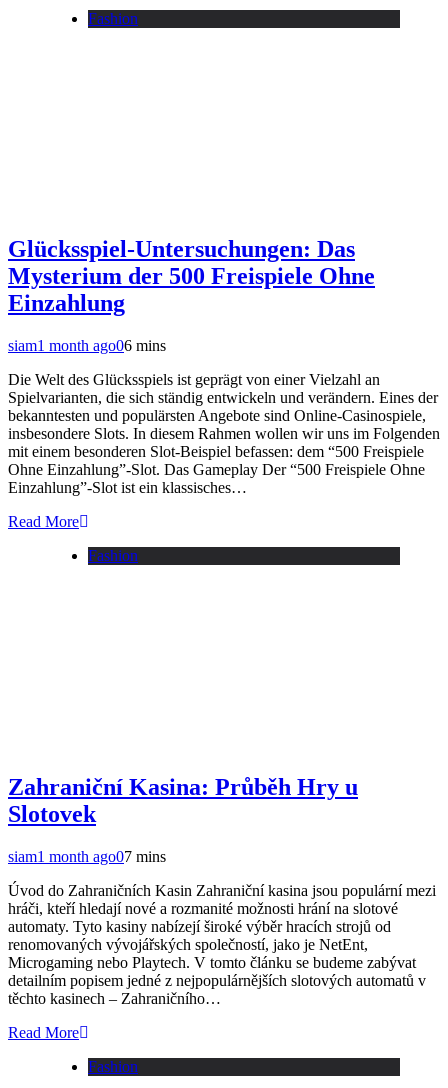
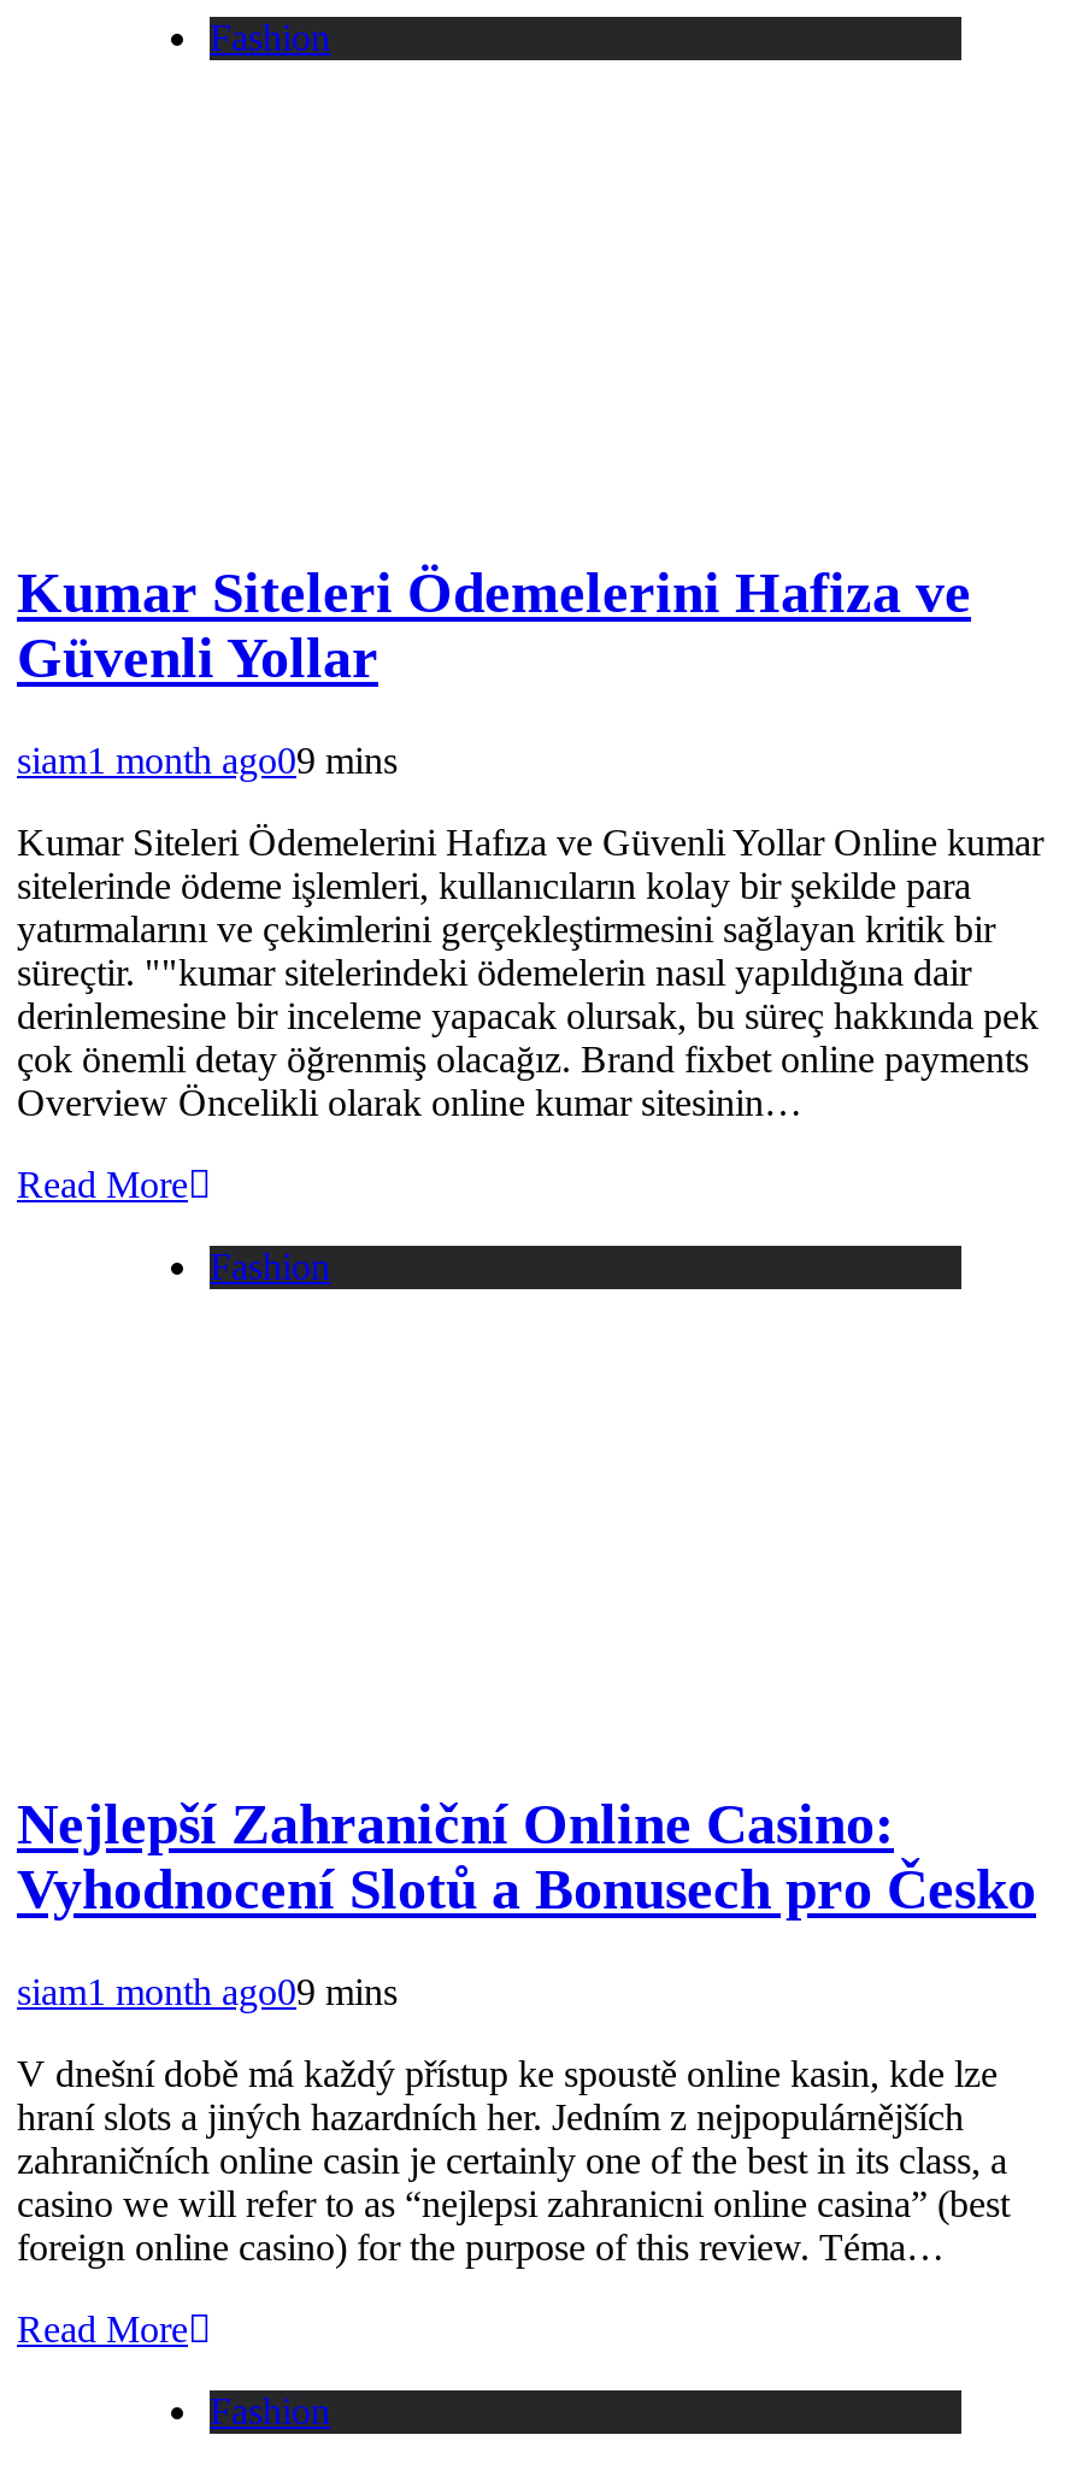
[8,236,375,316] Glücksspiel-Untersuchungen: Das | Mysterium der 500 Freispiele Ohne | Einzahlung -> [17,563,971,690] Kumar Siteleri Ödemelerini Hafiza ve | Güvenli Yollar
[8,337,166,354] siam1 month ago06 mins -> [17,741,398,782] siam1 month ago09 mins
[8,371,440,496] Die Welt des Glücksspiels ist geprägt von einer Vielzahl an | Spielvarianten, die sich ständig entwickeln und verändern. Eines der | bekanntesten und populärsten Angebote sind Online-Casinospiele, | insbesondere Slots. In diesem Rahmen wollen wir uns im Folgenden | mit einem besonderen Slot-Beispiel befassen: dem “500 Freispiele | Ohne Einzahlung”-Slot. Das Gameplay Der “500 Freispiele Ohne | Einzahlung”-Slot ist ein klassisches… -> [17,823,1043,1124] Kumar Siteleri Ödemelerini Hafıza ve Güvenli Yollar Online kumar | sitelerinde ödeme işlemleri, kullanıcıların kolay bir şekilde para | yatırmalarını ve çekimlerini gerçekleştirmesini sağlayan kritik bir | süreçtir. ""kumar sitelerindeki ödemelerin nasıl yapıldığına dair | derinlemesine bir inceleme yapacak olursak, bu süreç hakkında pek | çok önemli detay öğrenmiş olacağız. Brand fixbet online payments | Overview Öncelikli olarak online kumar sitesinin…
[8,774,358,827] Zahraniční Kasina: Průběh Hry u | Slotovek -> [17,1793,1036,1921] Nejlepší Zahraniční Online Casino: | Vyhodnocení Slotů a Bonusech pro Česko
[8,848,166,865] siam1 month ago07 mins -> [17,1971,398,2012] siam1 month ago09 mins
[8,882,436,1007] Úvod do Zahraničních Kasin Zahraniční kasina jsou populární mezi | hráči, kteří hledají nové a rozmanité možnosti hrání na slotové | automaty. Tyto kasiny nabízejí široké výběr hracích strojů od | renomovaných vývojářských společností, jako je NetEnt, | Microgaming nebo Playtech. V tomto článku se budeme zabývat | detailním popisem jedné z nejpopulárnějších slotových automatů v | těchto kasinech – Zahraničního… -> [17,2053,1010,2268] V dnešní době má každý přístup ke spoustě online kasin, kde lze | hraní slots a jiných hazardních her. Jedním z nejpopulárnějších | zahraničních online casin je certainly one of the best in its class, a | casino we will refer to as “nejlepsi zahranicni online casina” (best | foreign online casino) for the purpose of this review. Téma…

